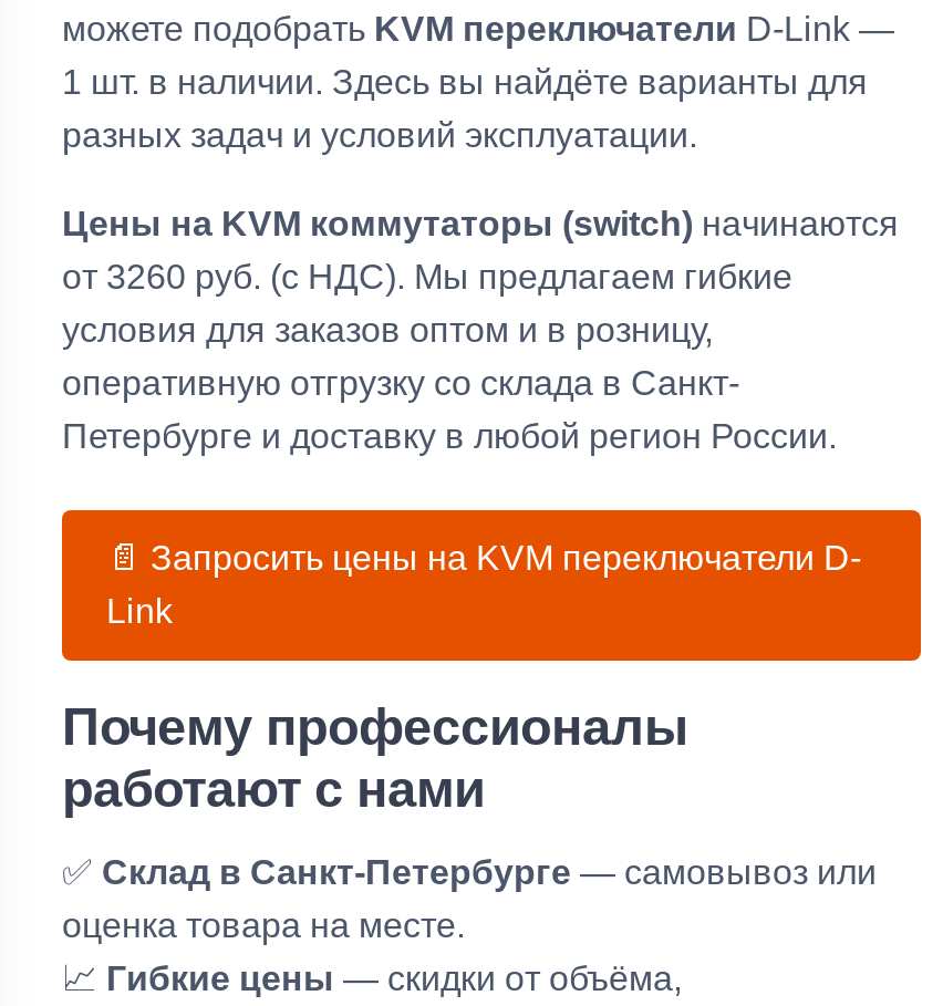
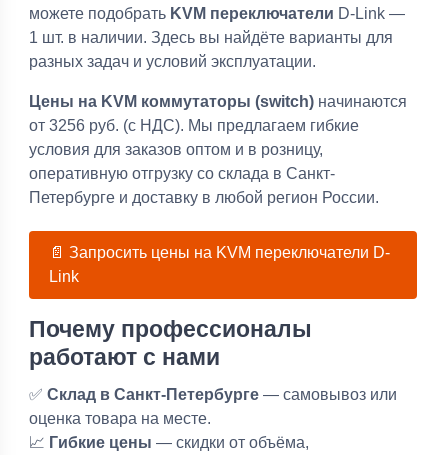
[62,259,792,296] от 3260 руб. (с НДС). Мы предлагаем гибкие -> [29,117,359,134] от 3256 руб. (с НДС). Мы предлагаем гибкие

